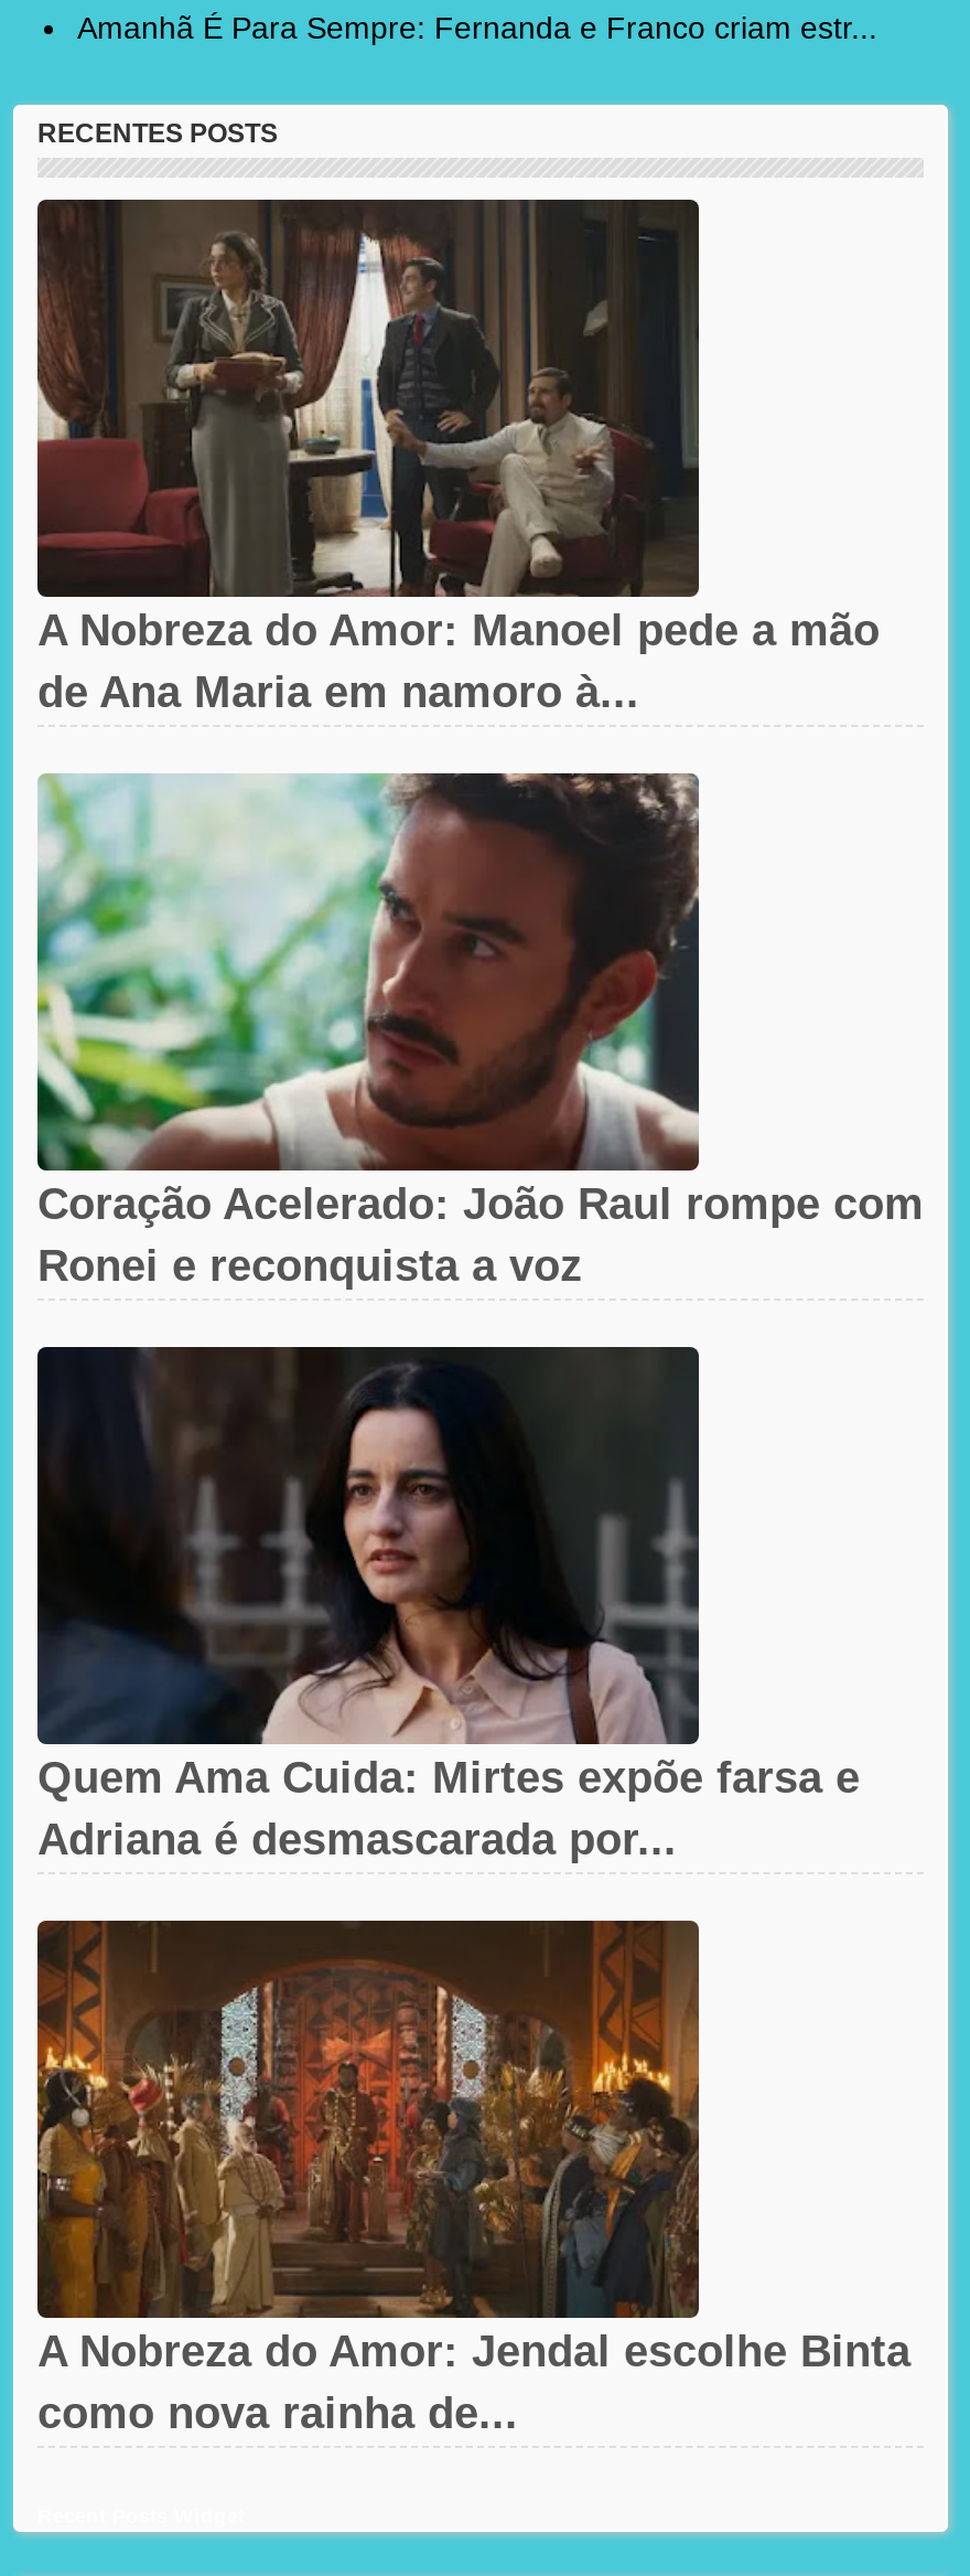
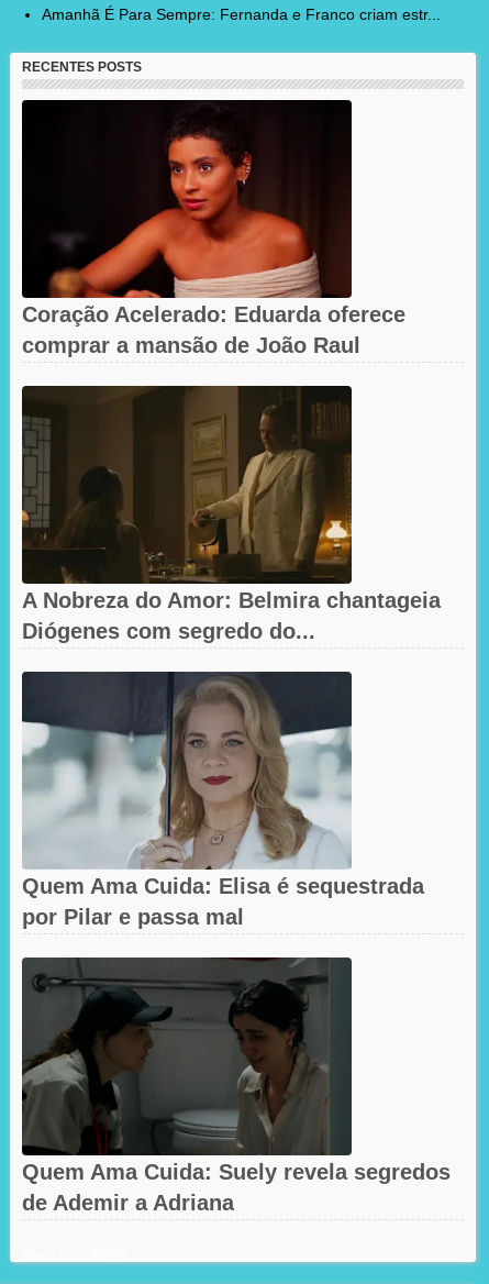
[35,200,880,716] [image] | A Nobreza do Amor: Manoel pede a mão | de Ana Maria em namoro à... -> [21,100,405,357] [image] | Coração Acelerado: Eduarda oferece | comprar a mansão de João Raul
[35,771,924,1289] [image] | Coração Acelerado: João Raul rompe com | Ronei e reconquista a voz -> [21,385,441,643] [image] | A Nobreza do Amor: Belmira chantageia | Diógenes com segredo do...
[35,1347,860,1863] [image] | Quem Ama Cuida: Mirtes expõe farsa e | Adriana é desmascarada por... -> [22,672,424,929] [image] | Quem Ama Cuida: Elisa é sequestrada | por Pilar e passa mal
[37,1921,910,2437] [image] | A Nobreza do Amor: Jendal escolhe Binta | como nova rainha de... -> [22,958,451,1215] [image] | Quem Ama Cuida: Suely revela segredos | de Ademir a Adriana

